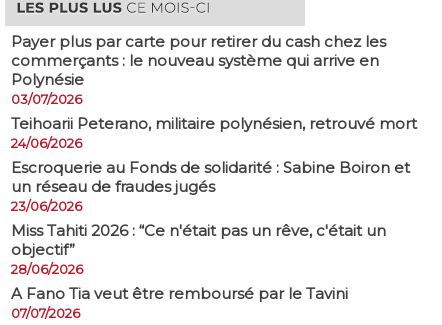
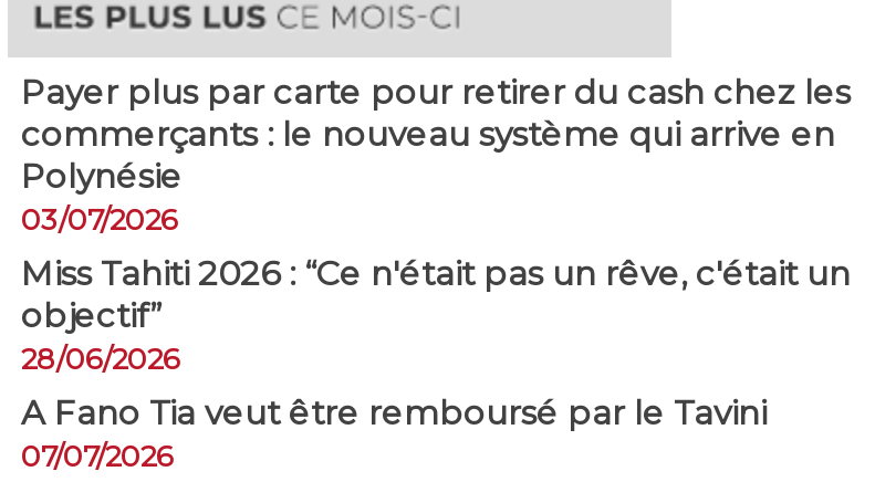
[11,114,417,214] Teihoarii Peterano, militaire polynésien, retrouvé mort | 24/06/2026 | Escroquerie au Fonds de solidarité : Sabine Boiron et | un réseau de fraudes jugés | 23/06/2026 -> none

